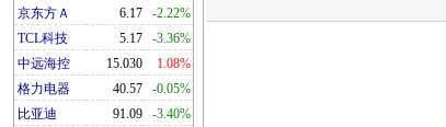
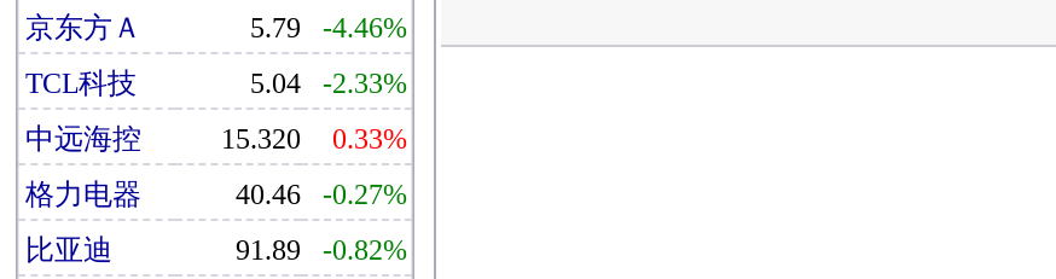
[119,5,142,21] 6.17 -> [250,11,301,45] 5.79
[152,5,191,21] -2.22% -> [323,11,407,45] -4.46%
[119,31,142,46] 5.17 -> [250,66,301,100] 5.04
[152,31,191,46] -3.36% -> [323,66,407,100] -2.33%
[106,56,142,71] 15.030 -> [221,122,301,156] 15.320
[157,56,191,71] 1.08% -> [332,122,407,156] 0.33%
[113,81,142,96] 40.57 -> [236,178,301,211] 40.46
[152,81,191,96] -0.05% -> [323,178,407,211] -0.27%
[113,106,142,122] 91.09 -> [236,233,301,267] 91.89
[152,106,191,122] -3.40% -> [323,233,407,267] -0.82%

